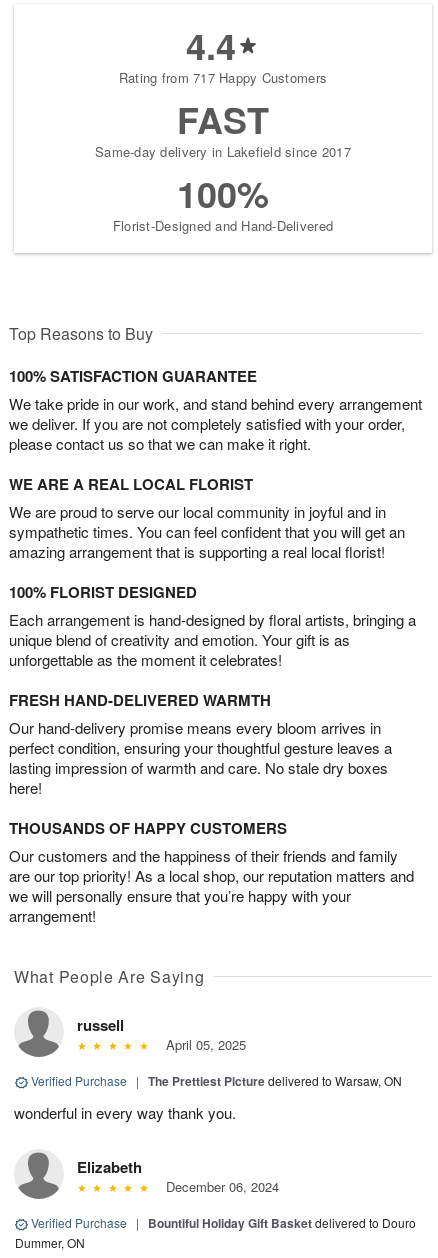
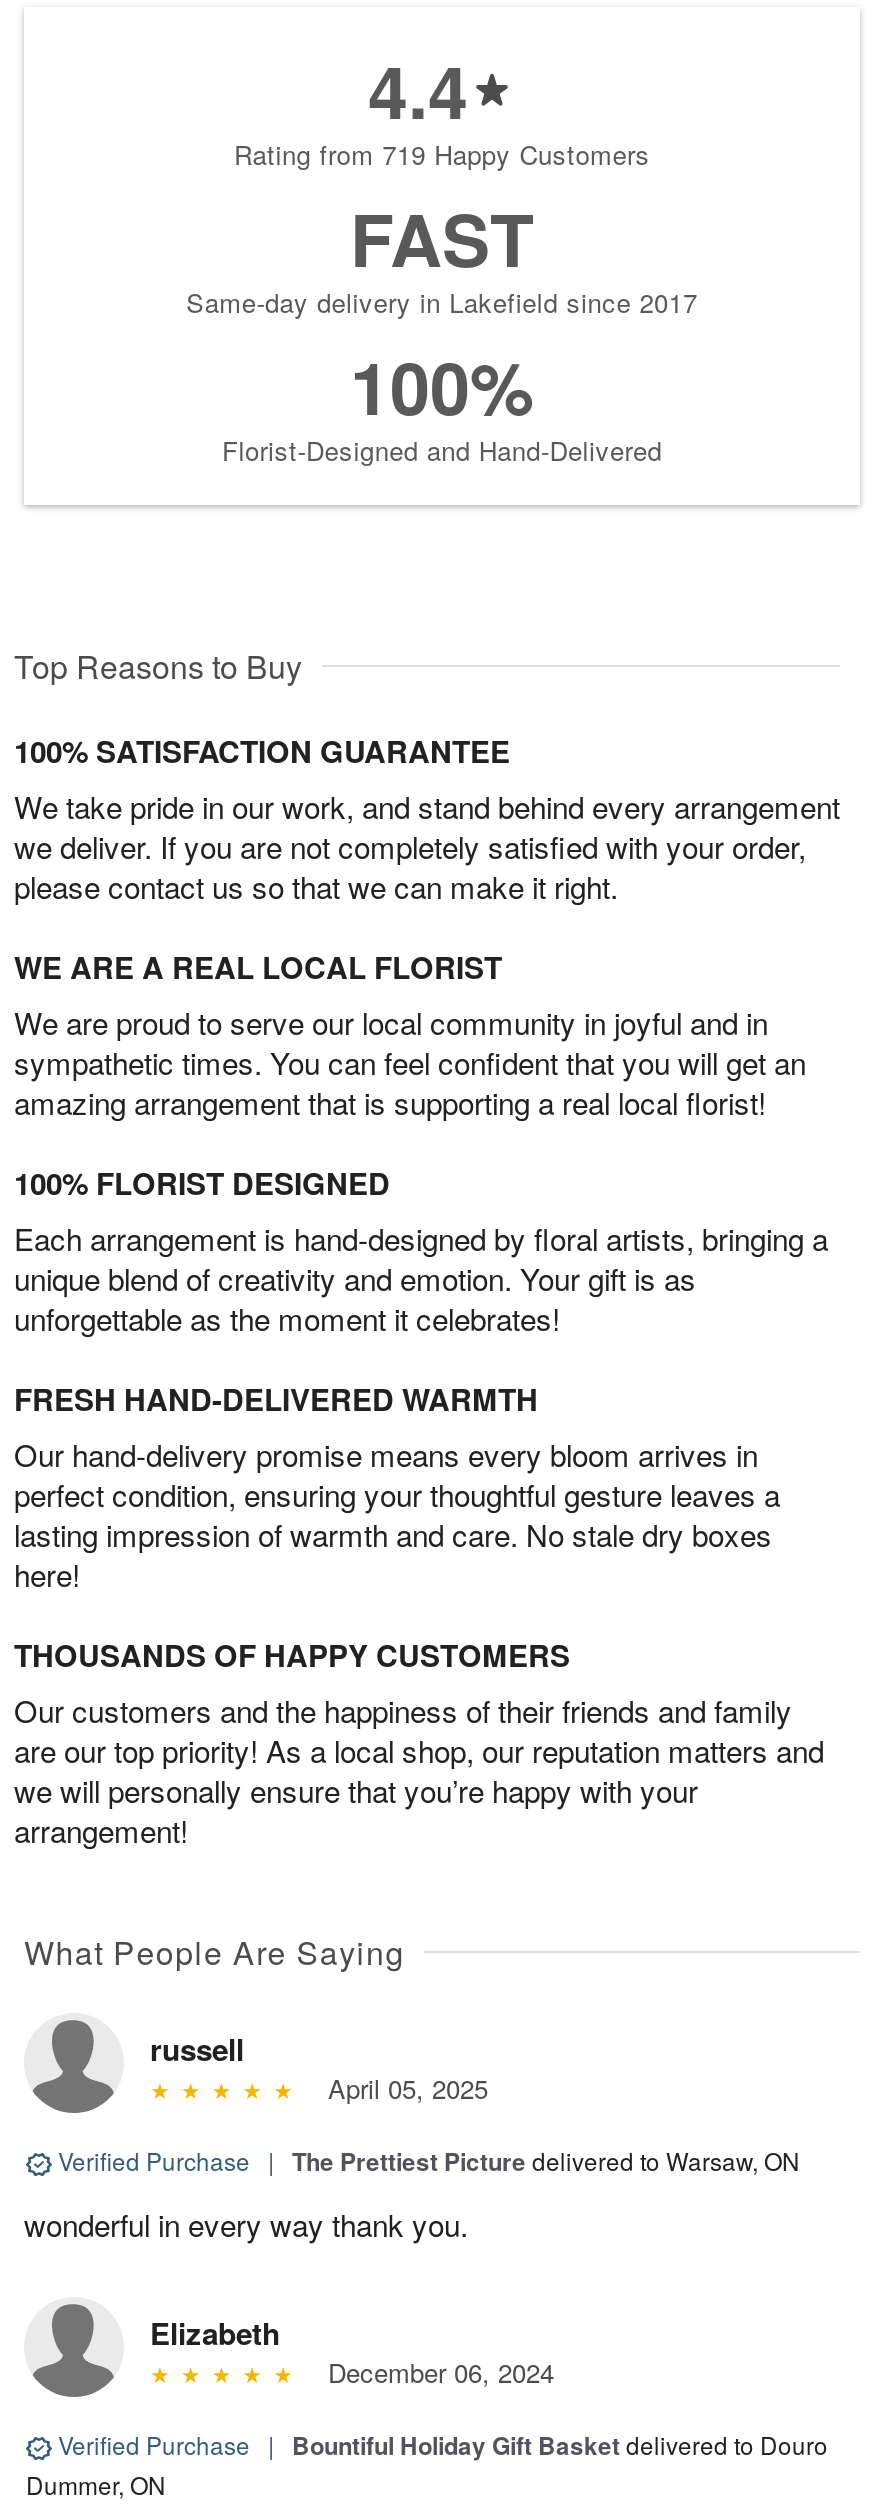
[119,68,327,87] Rating from 717 Happy Customers -> [234,136,650,174] Rating from 719 Happy Customers

